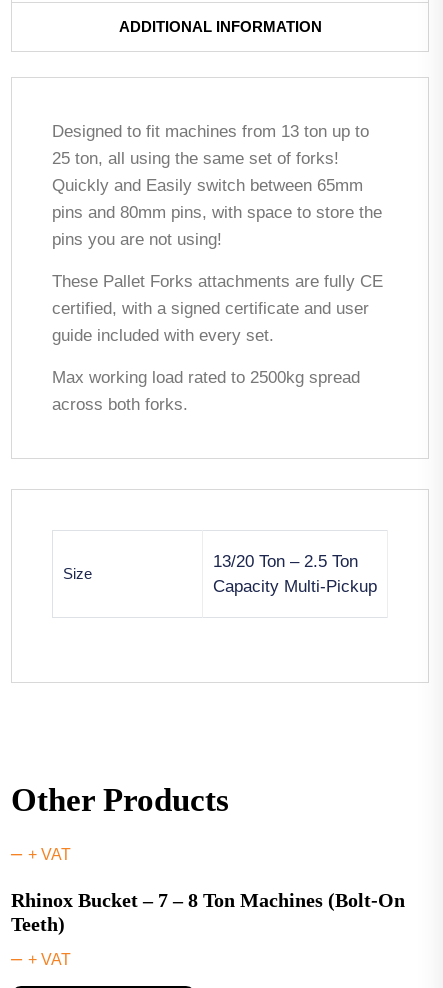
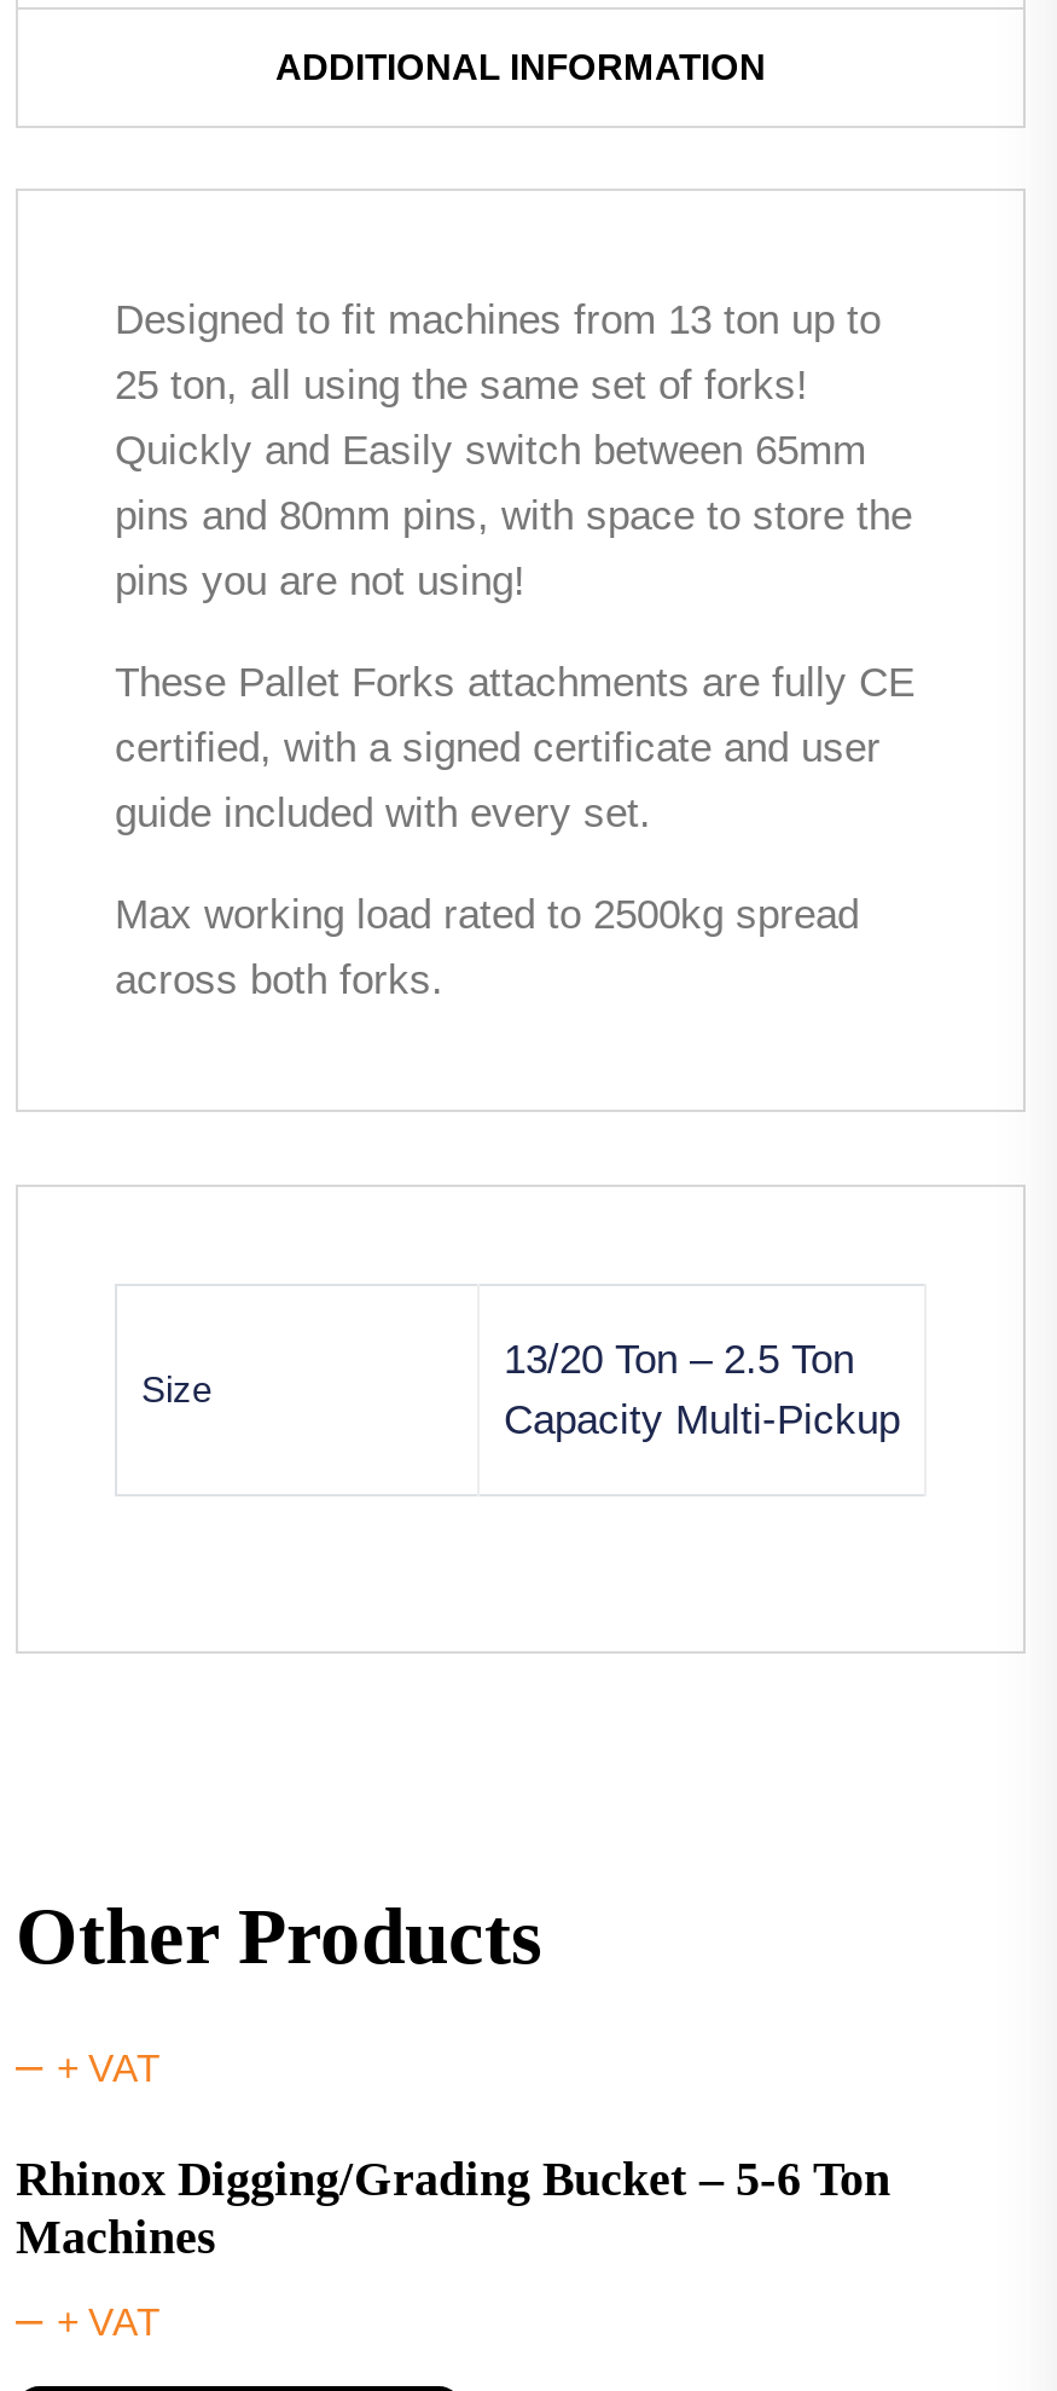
[11,889,405,935] Rhinox Bucket – 7 – 8 Ton Machines (Bolt-On | Teeth) -> [16,2152,890,2264] Rhinox Digging/Grading Bucket – 5-6 Ton | Machines

